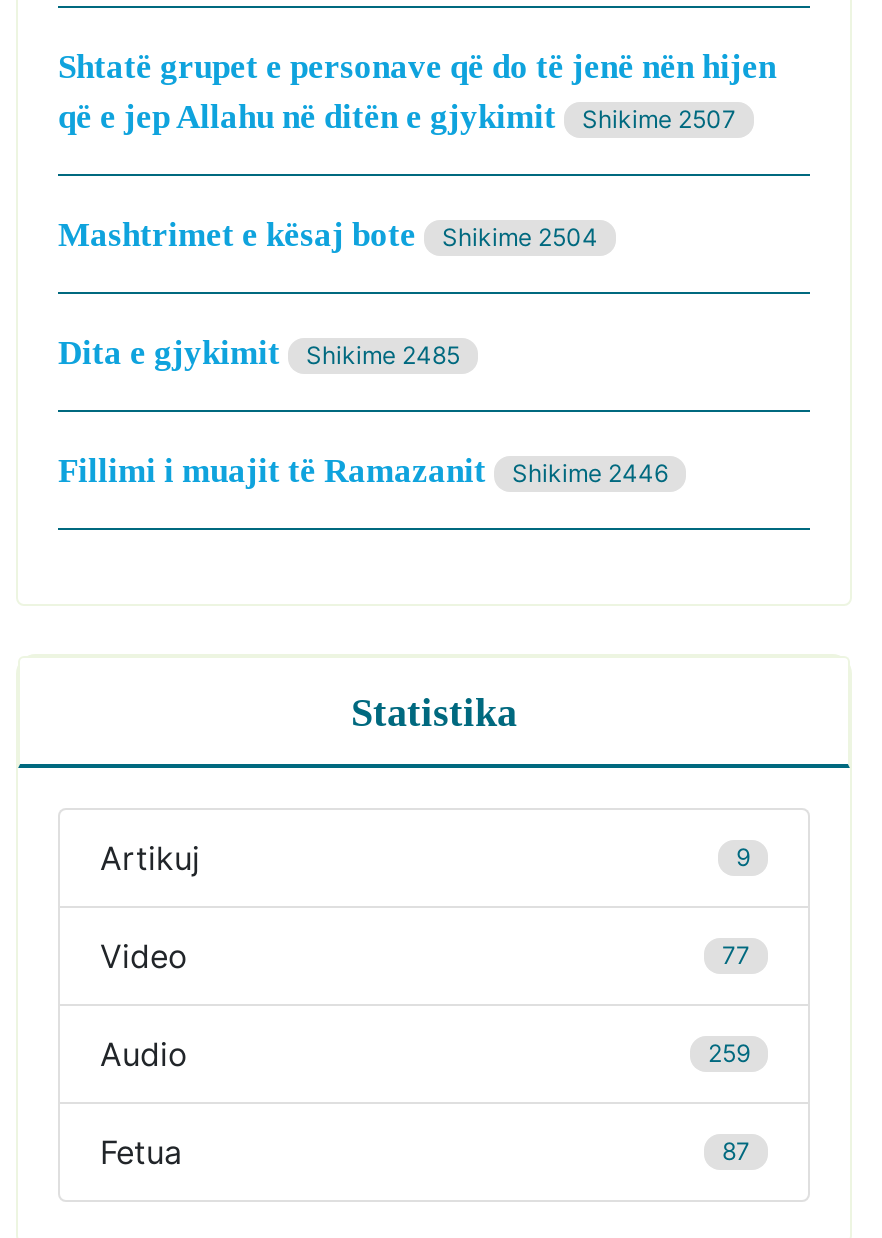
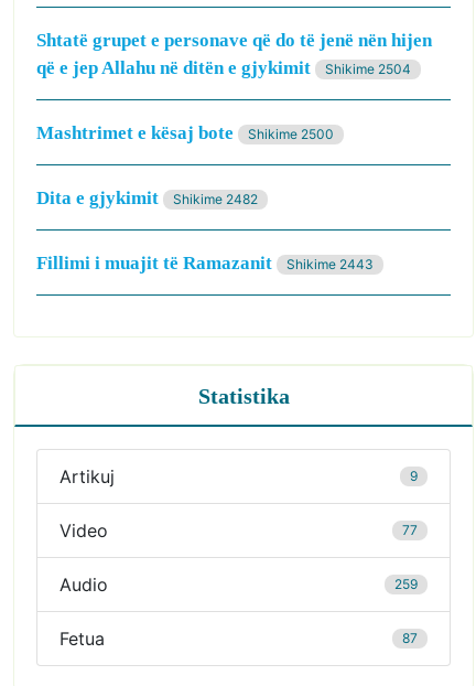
[58,98,736,136] që e jep Allahu në ditën e gjykimit Shikime 2507 -> [36,57,411,78] që e jep Allahu në ditën e gjykimit Shikime 2504
[58,216,598,254] Mashtrimet e kësaj bote Shikime 2504 -> [36,122,334,143] Mashtrimet e kësaj bote Shikime 2500
[58,334,460,372] Dita e gjykimit Shikime 2485 -> [36,187,258,208] Dita e gjykimit Shikime 2482
[58,452,668,490] Fillimi i muajit të Ramazanit Shikime 2446 -> [36,253,374,274] Fillimi i muajit të Ramazanit Shikime 2443

